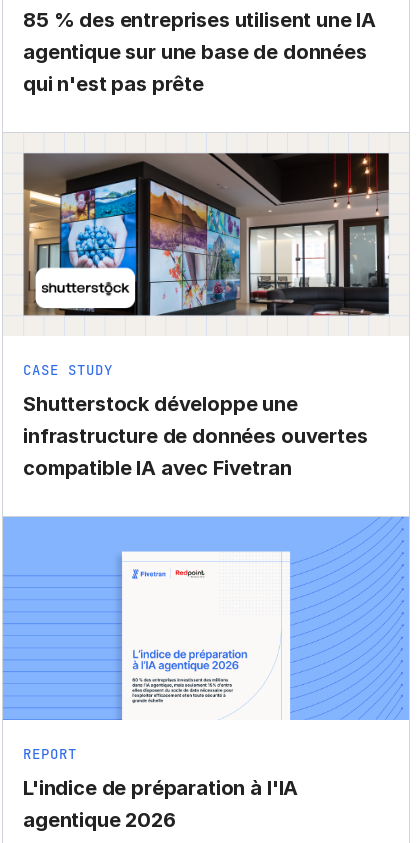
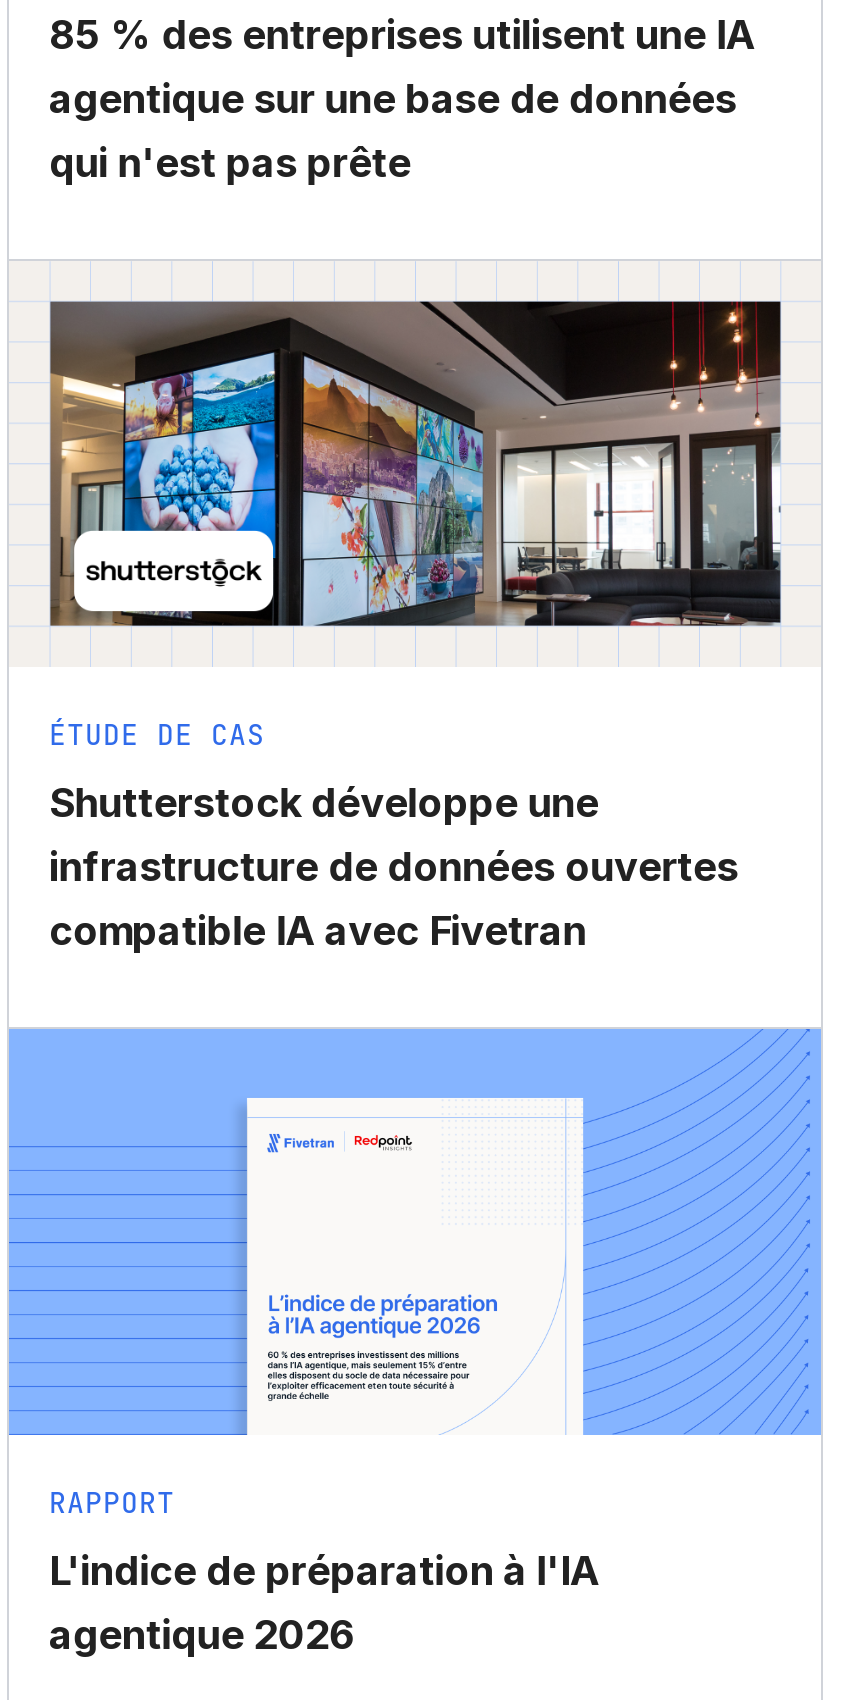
[23,361,113,379] CASE STUDY -> [49,716,265,752] ÉTUDE DE CAS
[23,745,77,763] REPORT -> [49,1484,175,1520] RAPPORT

